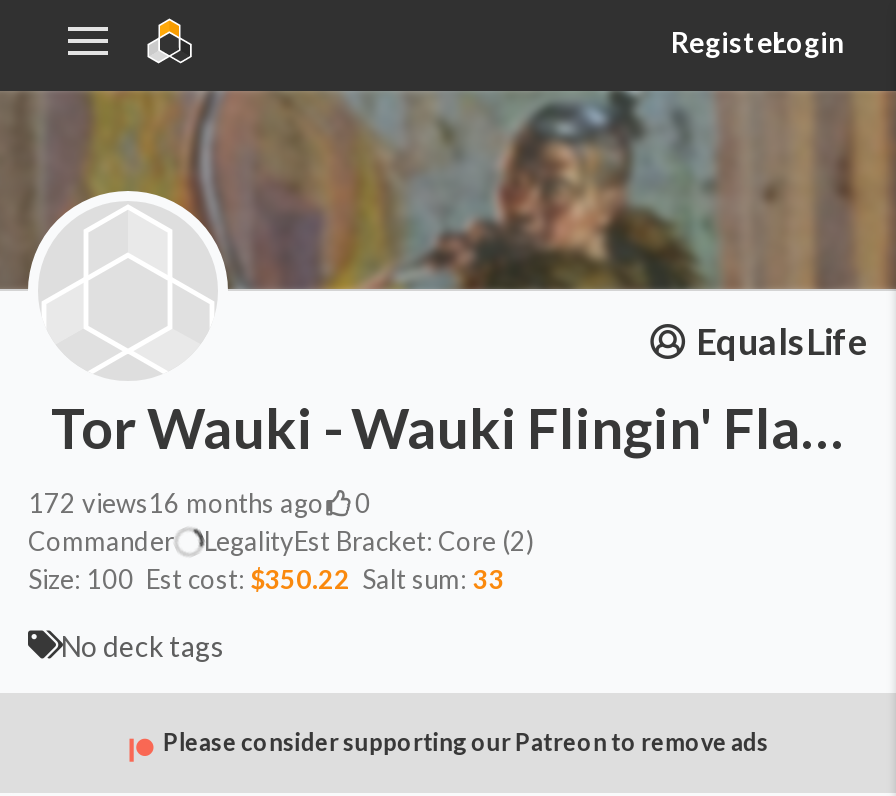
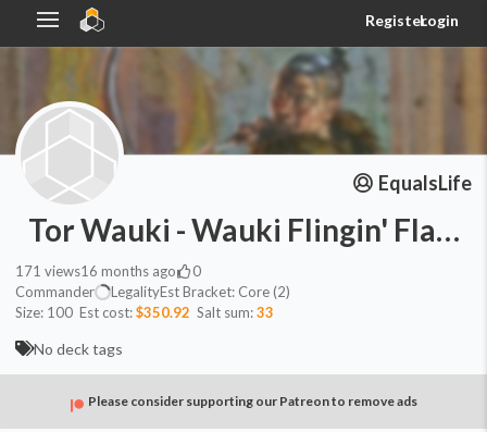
[28,486,324,518] 172 views16 months ago -> [15,262,176,279] 171 views16 months ago
[28,562,504,594] Size: 100 Est cost: $350.22 Salt sum: 33 -> [15,303,274,320] Size: 100 Est cost: $350.92 Salt sum: 33

